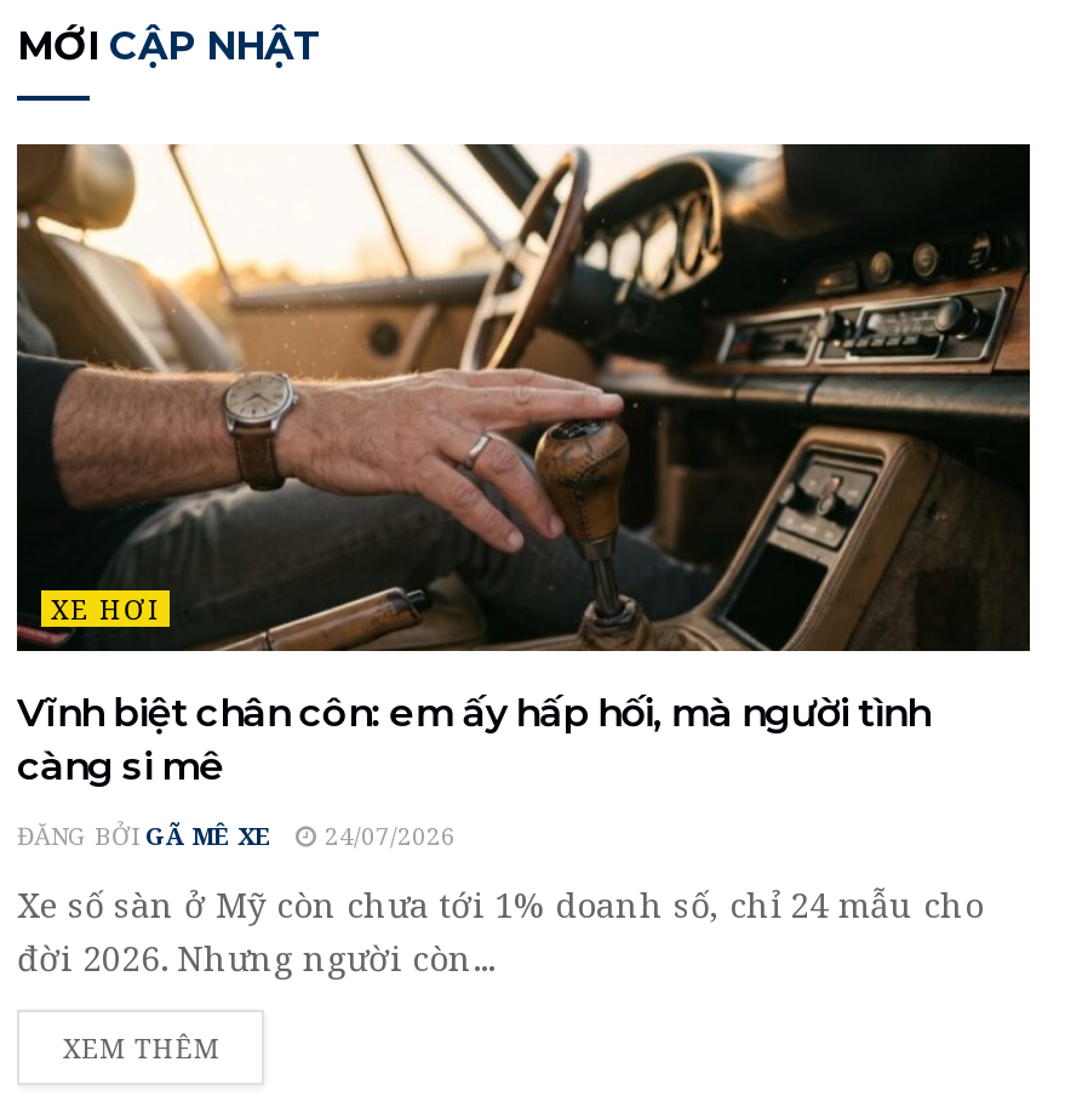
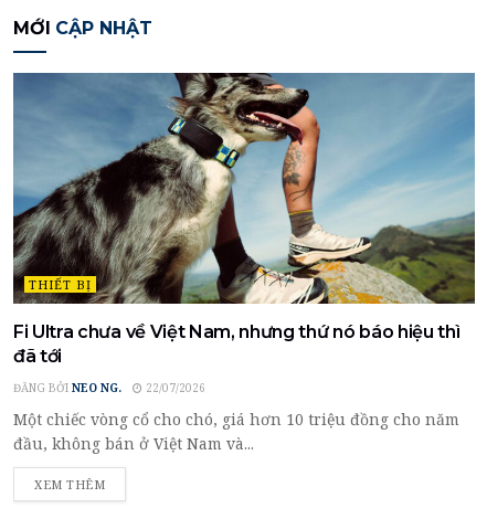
[15,142,1032,653] [image] | XE HƠI -> [12,72,476,305] [image] | THIẾT BỊ
[17,690,930,789] Vĩnh biệt chân côn: em ấy hấp hối, mà người tình | càng si mê -> [13,321,460,367] Fi Ultra chưa về Việt Nam, nhưng thứ nó báo hiệu thì | đã tới
[17,818,456,852] ĐĂNG BỞI GÃ MÊ XE | 24/07/2026 -> [13,380,205,395] ĐĂNG BỞI NEO NG. | 22/07/2026
[17,881,984,981] Xe số sàn ở Mỹ còn chưa tới 1% doanh số, chỉ 24 mẫu cho | đời 2026. Nhưng người còn... -> [13,409,459,454] Một chiếc vòng cổ cho chó, giá hơn 10 triệu đồng cho năm | đầu, không bán ở Việt Nam và...

